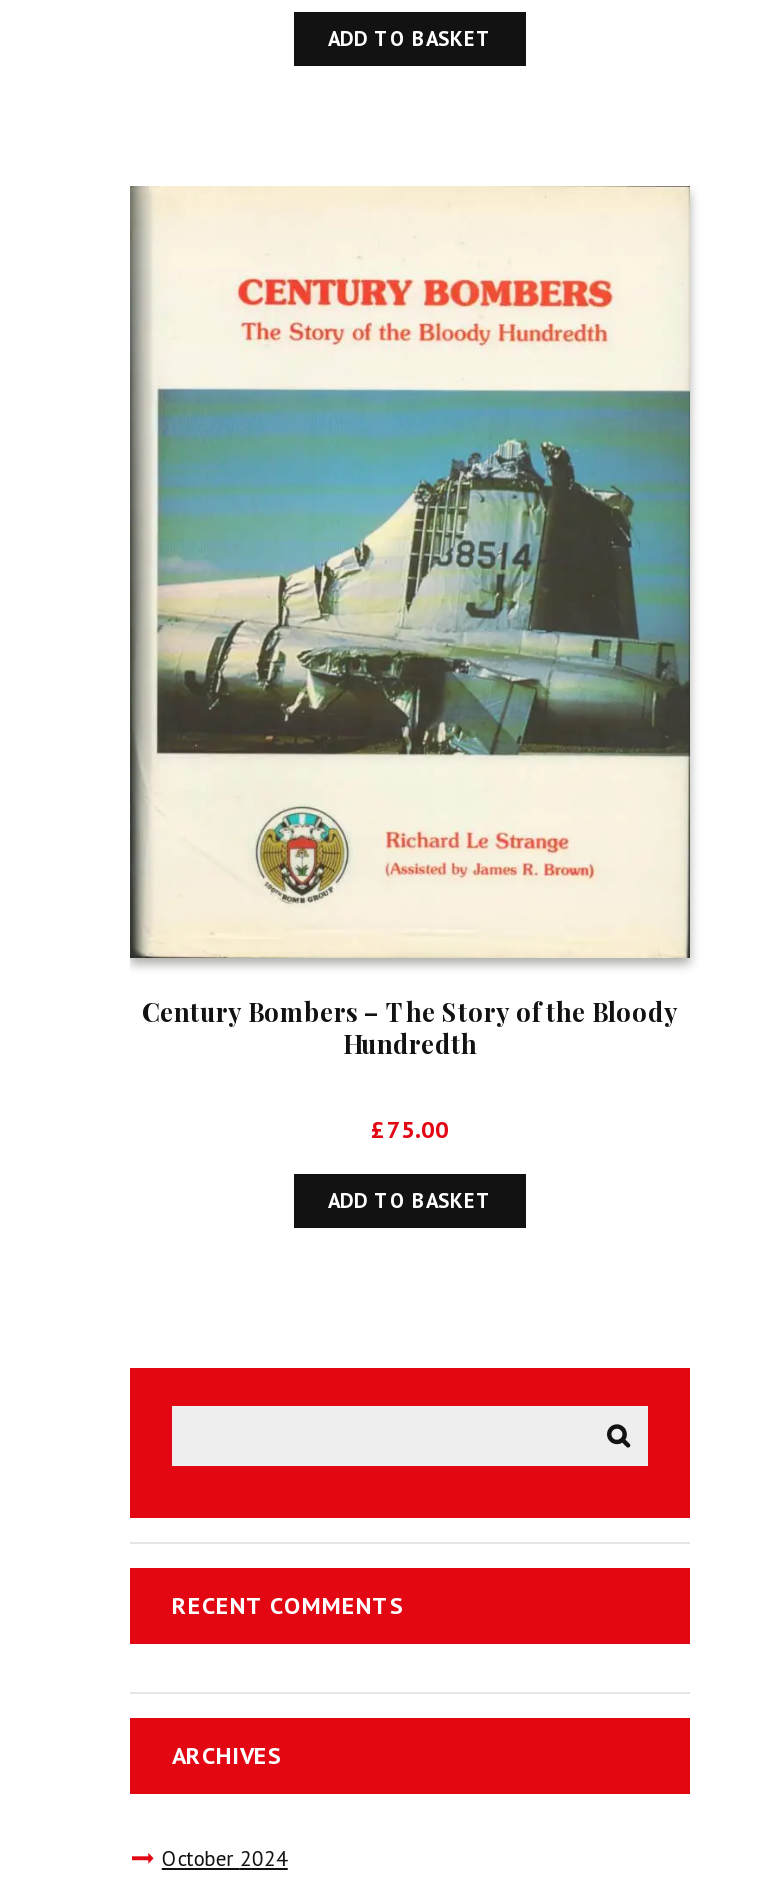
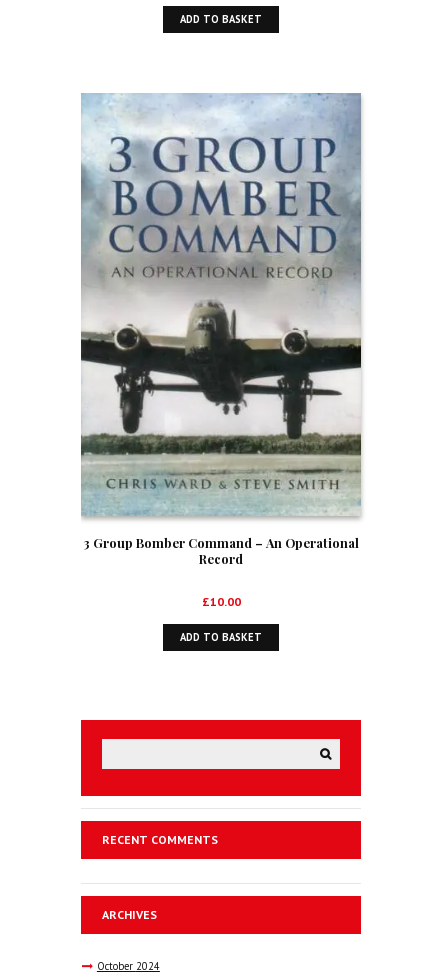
[128,186,692,960] [image] -> [81,93,362,490] [image]
[142,995,678,1061] Century Bombers – The Story of the Bloody | Hundredth -> [83,534,358,567] 3 Group Bomber Command – An Operational | Record
[371,1114,449,1144] £75.00 -> [201,594,240,609] £10.00

